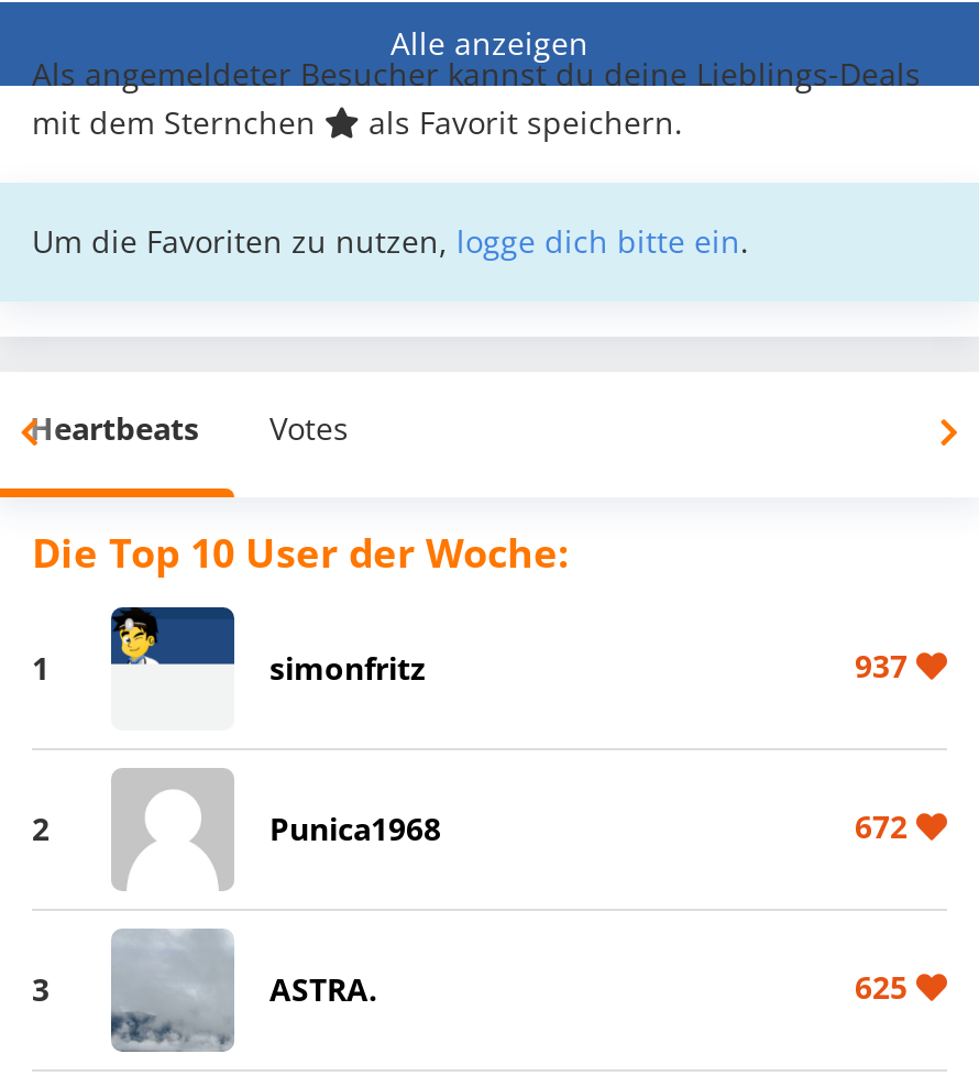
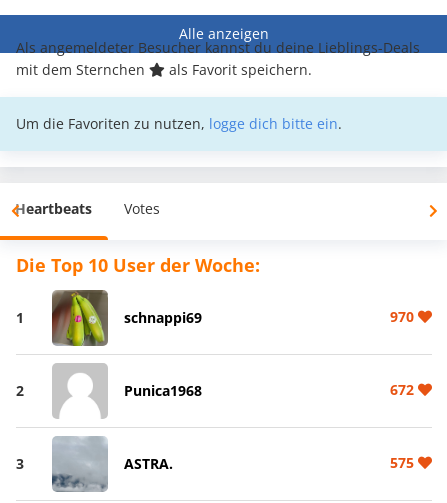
[109,605,908,731] [image] | simonfritz | 937 -> [51,289,414,347] [image] | schnappi69 | 970
[855,966,908,1008] 625 -> [390,453,414,472] 575

